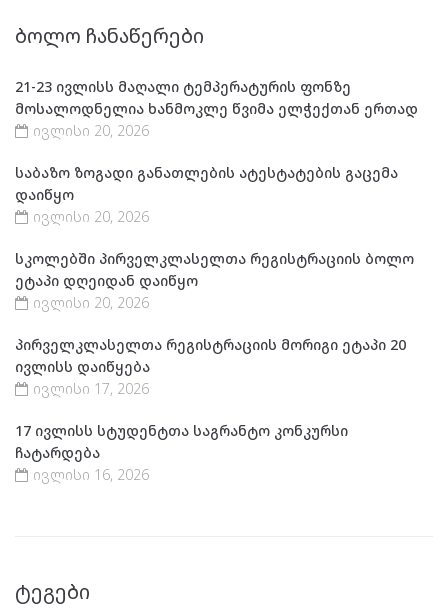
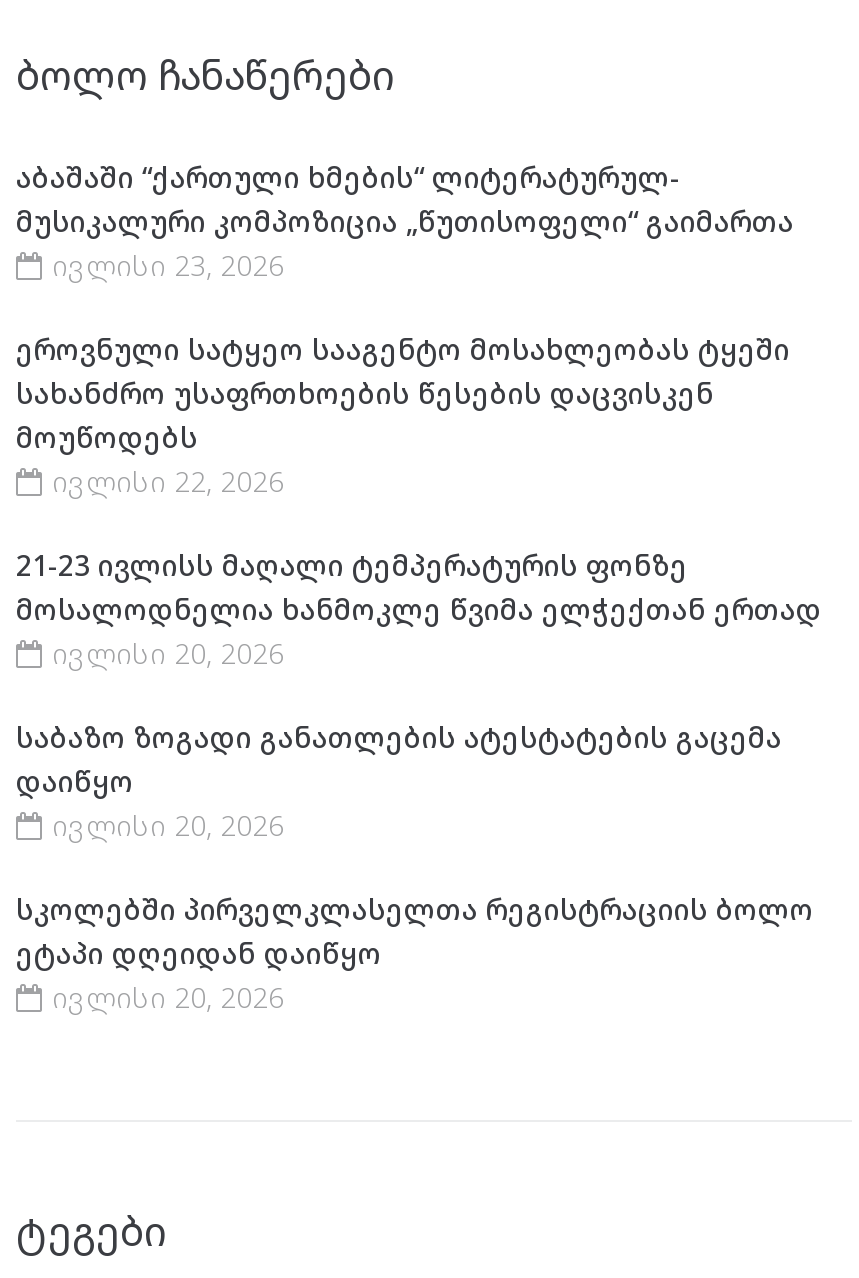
none -> [16,157,794,499] აბაშაში “ქართული ხმების“ ლიტერატურულ- | მუსიკალური კომპოზიცია „წუთისოფელი“ გაიმართა | ივლისი 23, 2026 | ეროვნული სატყეო სააგენტო მოსახლეობას ტყეში | სახანძრო უსაფრთხოების წესების დაცვისკენ | მოუწოდებს | ივლისი 22, 2026
moved [15,77,418,312] -> [16,545,822,1015]: 21-23 ივლისს მაღალი ტემპერატურის ფონზე | მოსალოდნელია ხანმოკლე წვიმა ელჭექთან ერთად | ივლისი 20, 2026 | ... | ეტაპი დღეიდან დაიწყო | ივლისი 20, 2026
[15,335,406,484] პირველკლასელთა რეგისტრაციის მორიგი ეტაპი 20 | ივლისს დაიწყება | ივლისი 17, 2026 | 17 ივლისს სტუდენტთა საგრანტო კონკურსი | ჩატარდება | ივლისი 16, 2026 -> none

